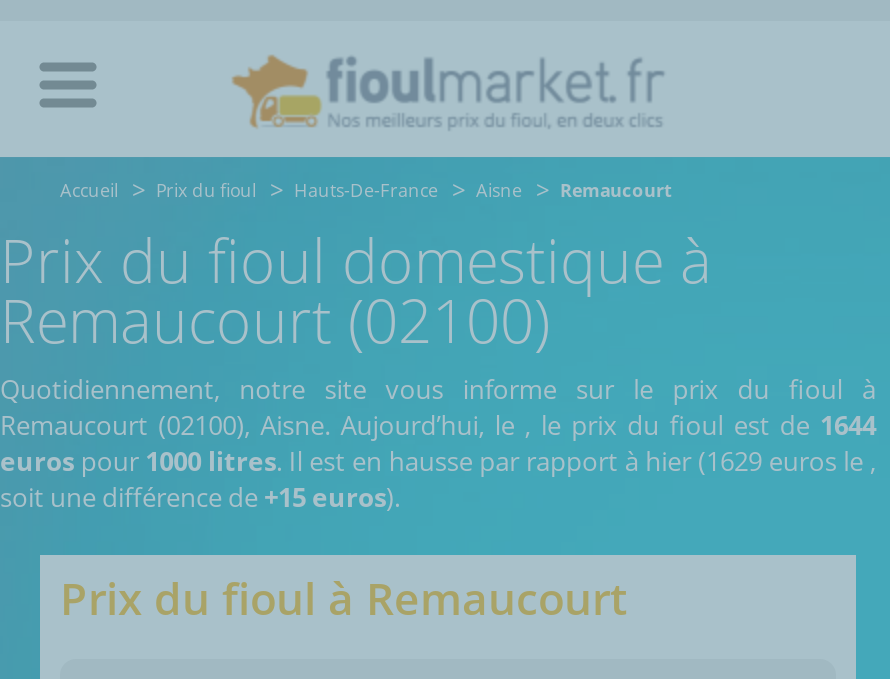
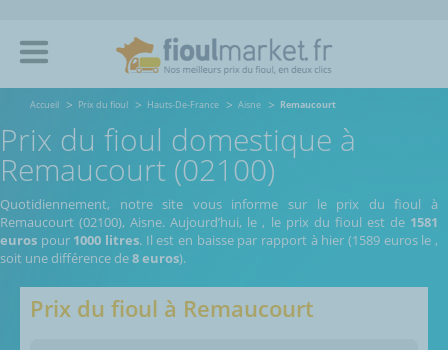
[0,407,876,443] Remaucourt (02100), Aisne. Aujourd’hui, le, le prix du fioul est de 1644 -> [0,213,438,231] Remaucourt (02100), Aisne. Aujourd’hui, le, le prix du fioul est de 1581
[0,443,876,479] euros pour 1000 litres. Il est en hausse par rapport à hier (1629 euros le, -> [0,231,438,249] euros pour 1000 litres. Il est en baisse par rapport à hier (1589 euros le,
[0,479,400,515] soit une différence de +15 euros). -> [0,249,186,267] soit une différence de 8 euros).

